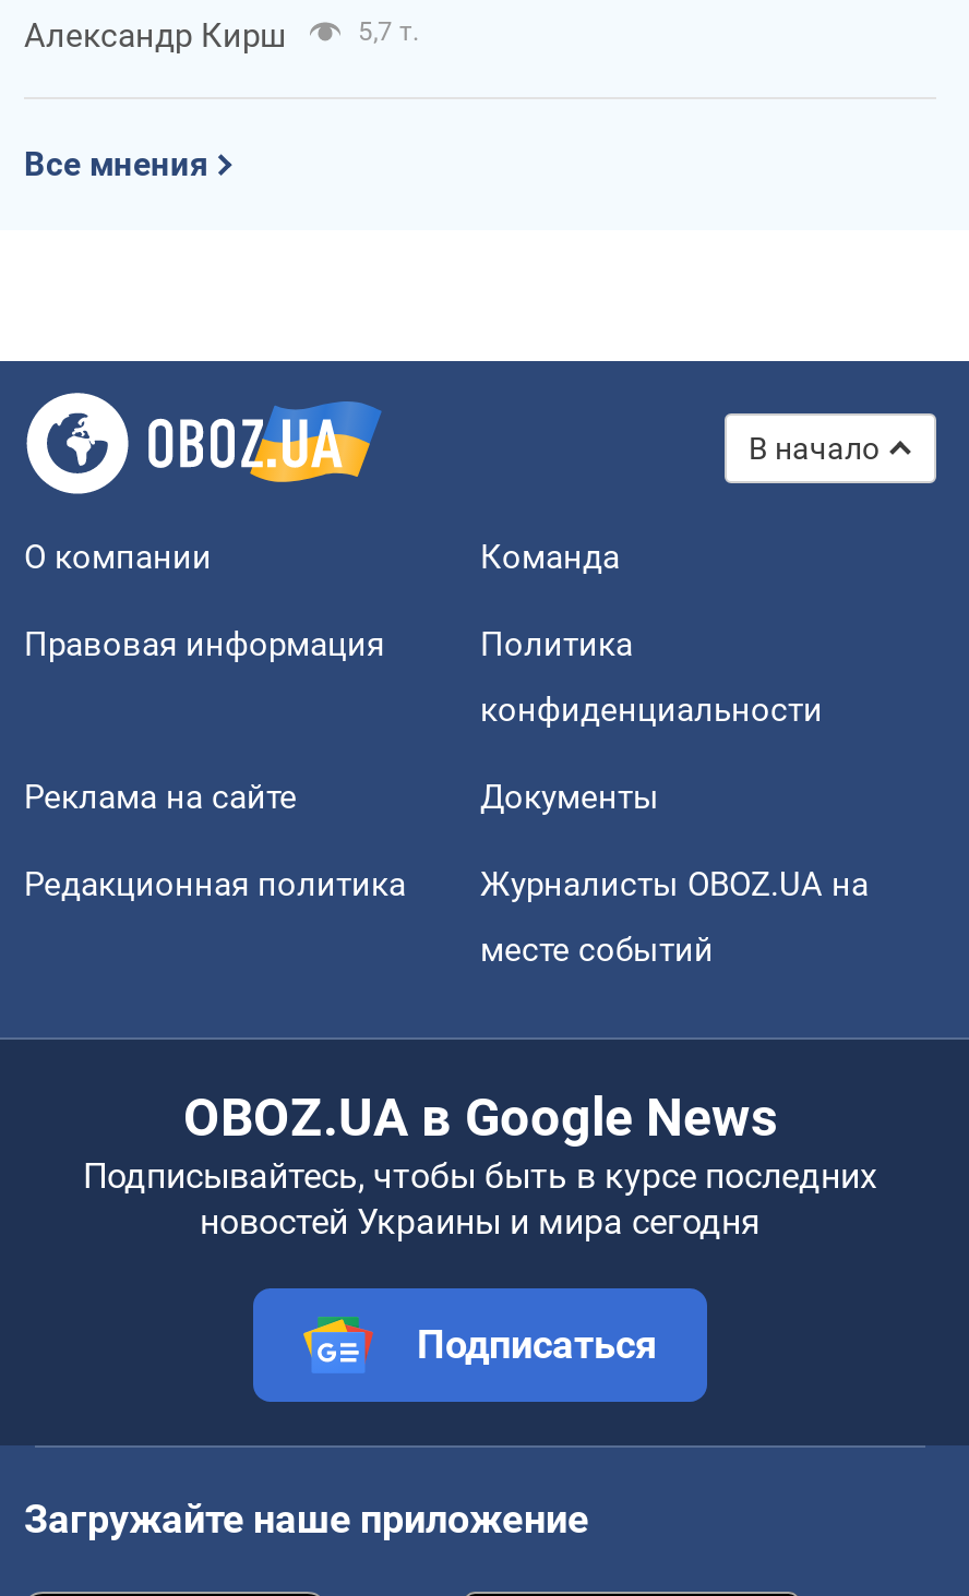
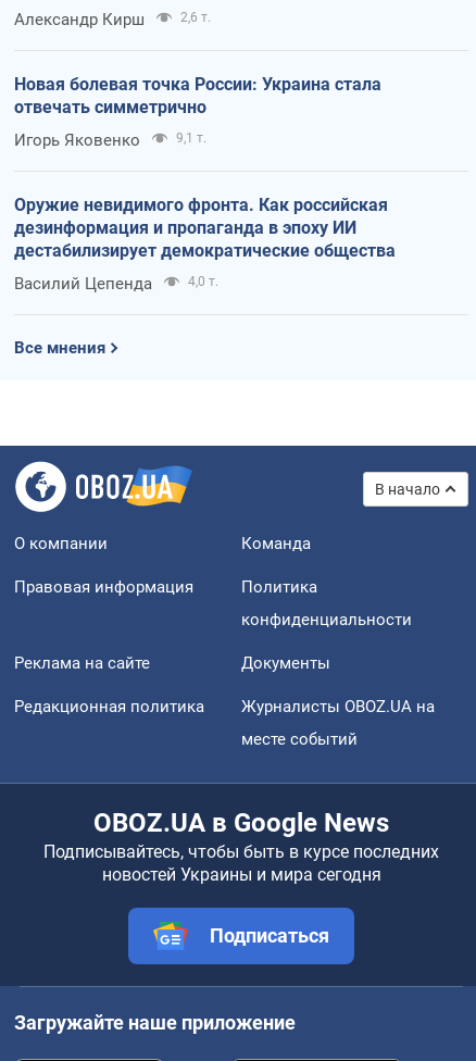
[358,16,419,46] 5,7 т. -> [14,9,396,293] 2,6 т. | Новая болевая точка России: Украина стала | отвечать симметрично | Игорь Яковенко | 9,1 т. | Оружие невидимого фронта. Как российская | дезинформация и пропаганда в эпоху ИИ | дестабилизирует демократические общества | Василий Цепенда | 4,0 т.

